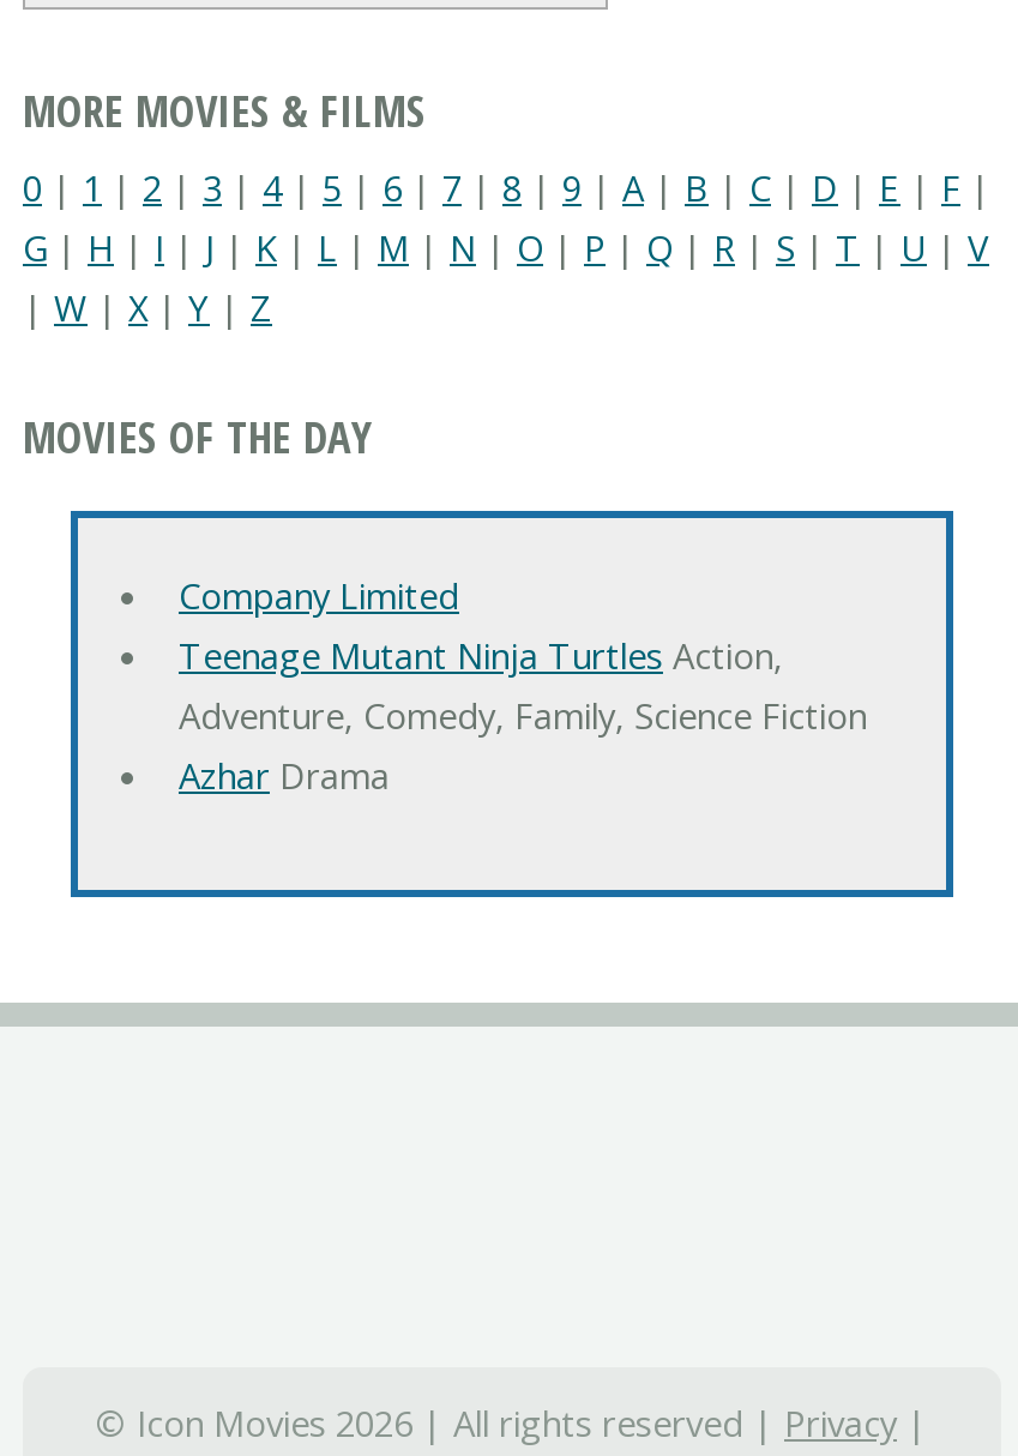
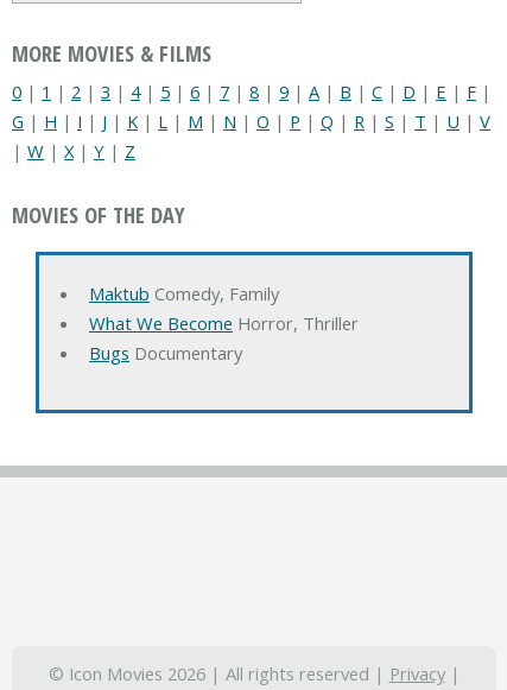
[179,571,867,799] Company Limited | Teenage Mutant Ninja Turtles Action, | Adventure, Comedy, Family, Science Fiction | Azhar Drama -> [89,281,359,365] Maktub Comedy, Family | What We Become Horror, Thriller | Bugs Documentary

